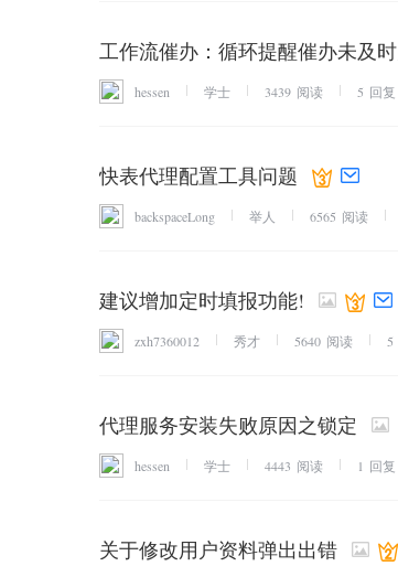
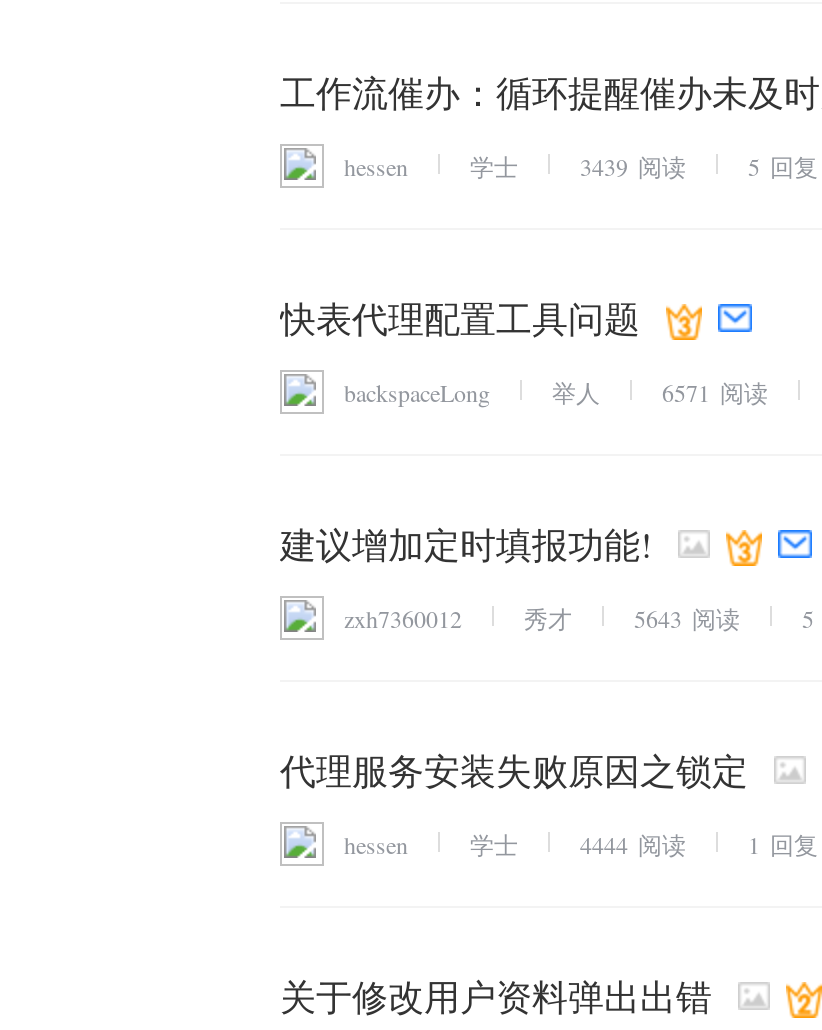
[135,207,368,225] backspaceLong 举人 6565 阅读 -> [344,376,768,408] backspaceLong 举人 6571 阅读
[135,332,394,350] zxh7360012 秀才 5640 阅读 5 -> [344,602,814,634] zxh7360012 秀才 5643 阅读 5
[135,457,396,474] hessen 学士 4443 阅读 1 回复 -> [344,828,818,860] hessen 学士 4444 阅读 1 回复

